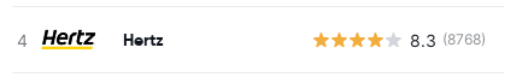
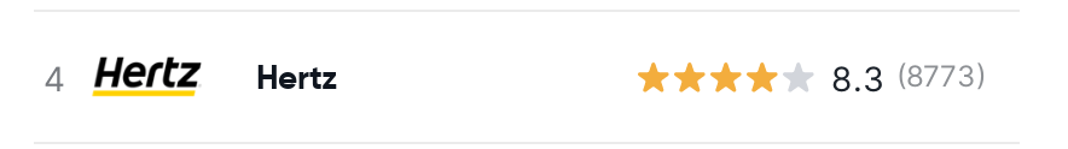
[410,29,486,50] 8.3 (8768) -> [831,56,986,97] 8.3 (8773)

